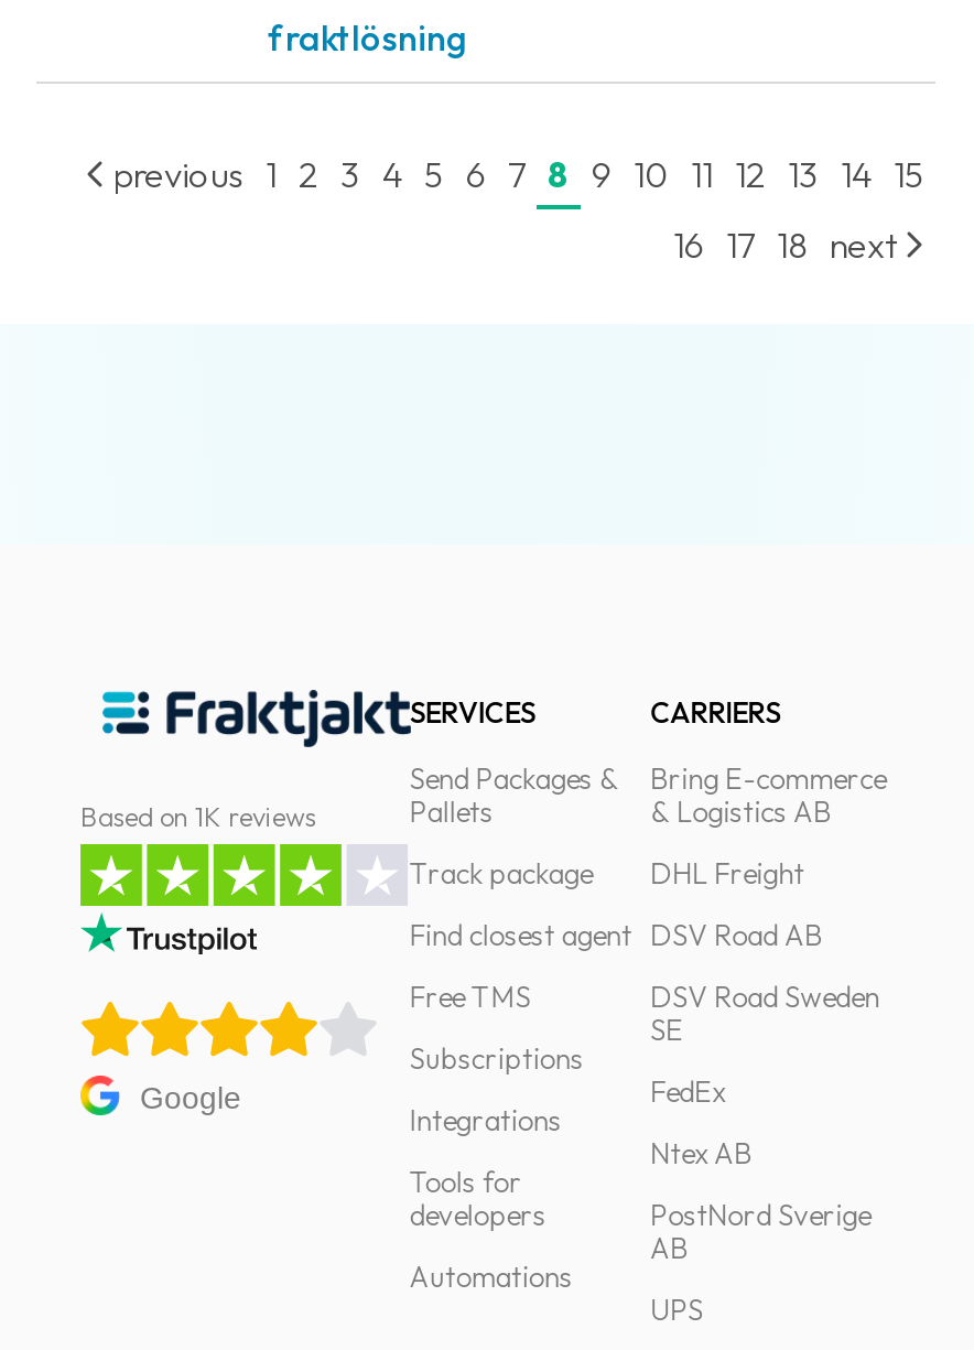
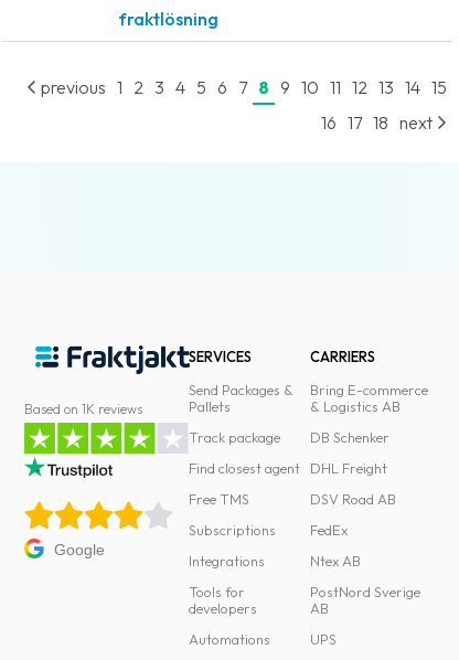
moved [651,855,822,952] -> [310,459,396,508]: DHL Freight | DSV Road AB
none -> [310,428,389,446] DB Schenker
[651,979,880,1047] DSV Road Sweden | SE -> none

